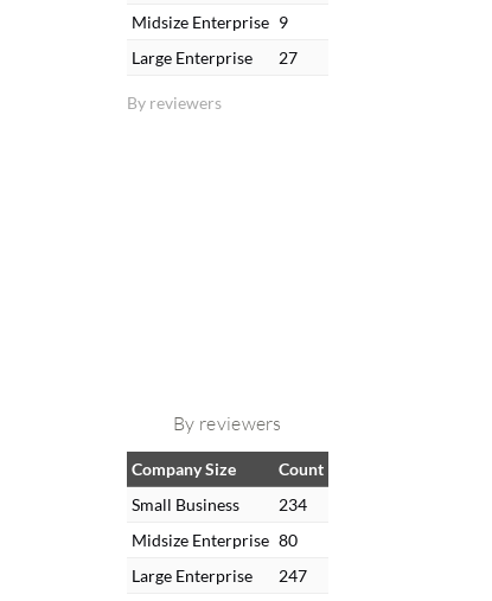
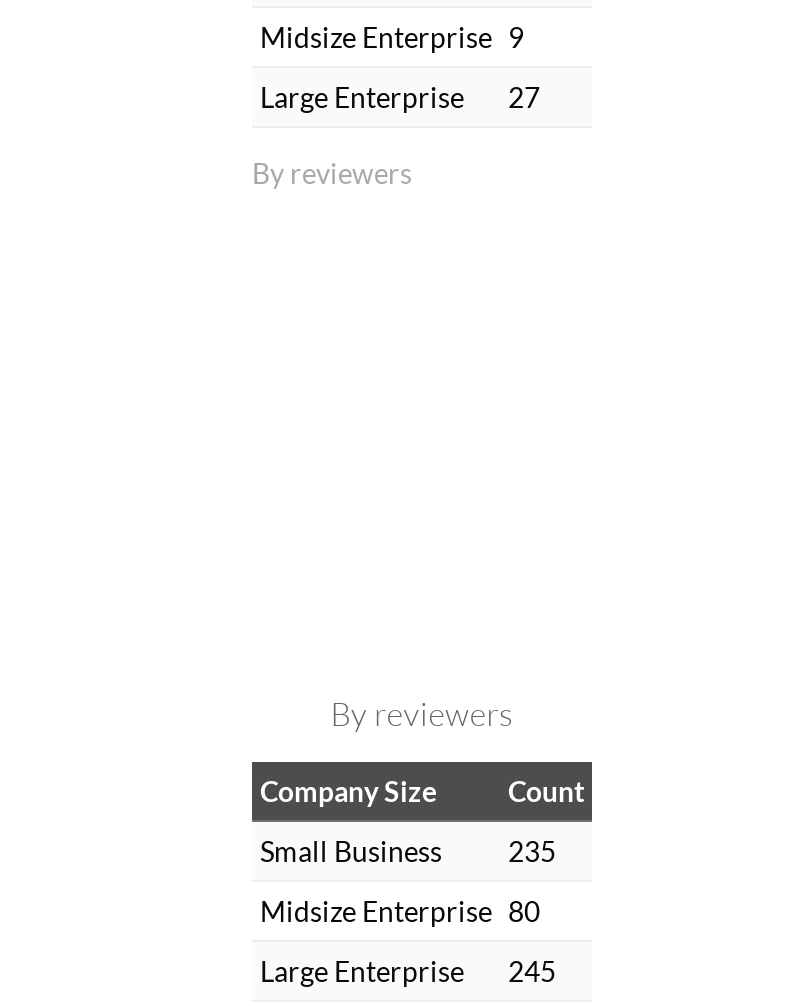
[132,495,307,515] Small Business 234 -> [260,834,556,868] Small Business 235
[132,566,307,586] Large Enterprise 247 -> [260,954,556,988] Large Enterprise 245

